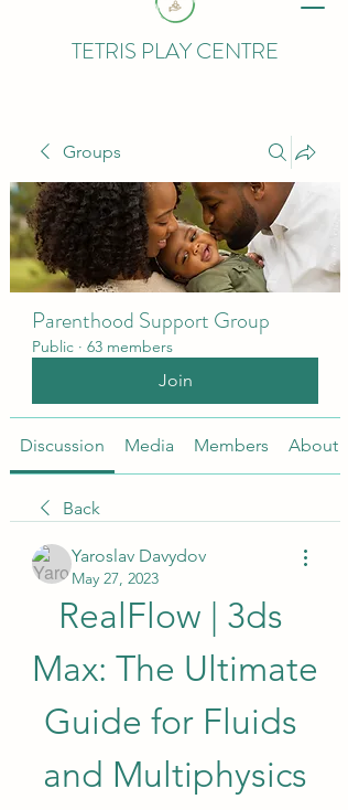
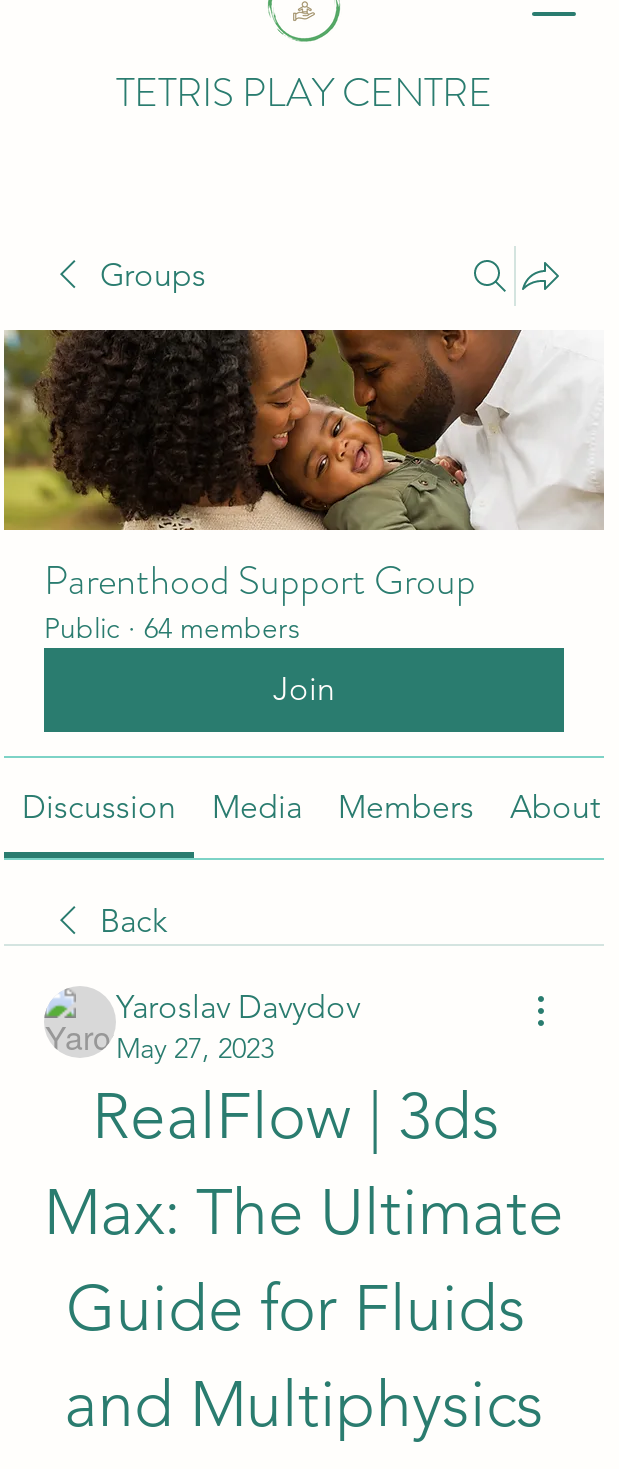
[32,337,173,356] Public · 63 members -> [44,610,300,646] Public · 64 members

